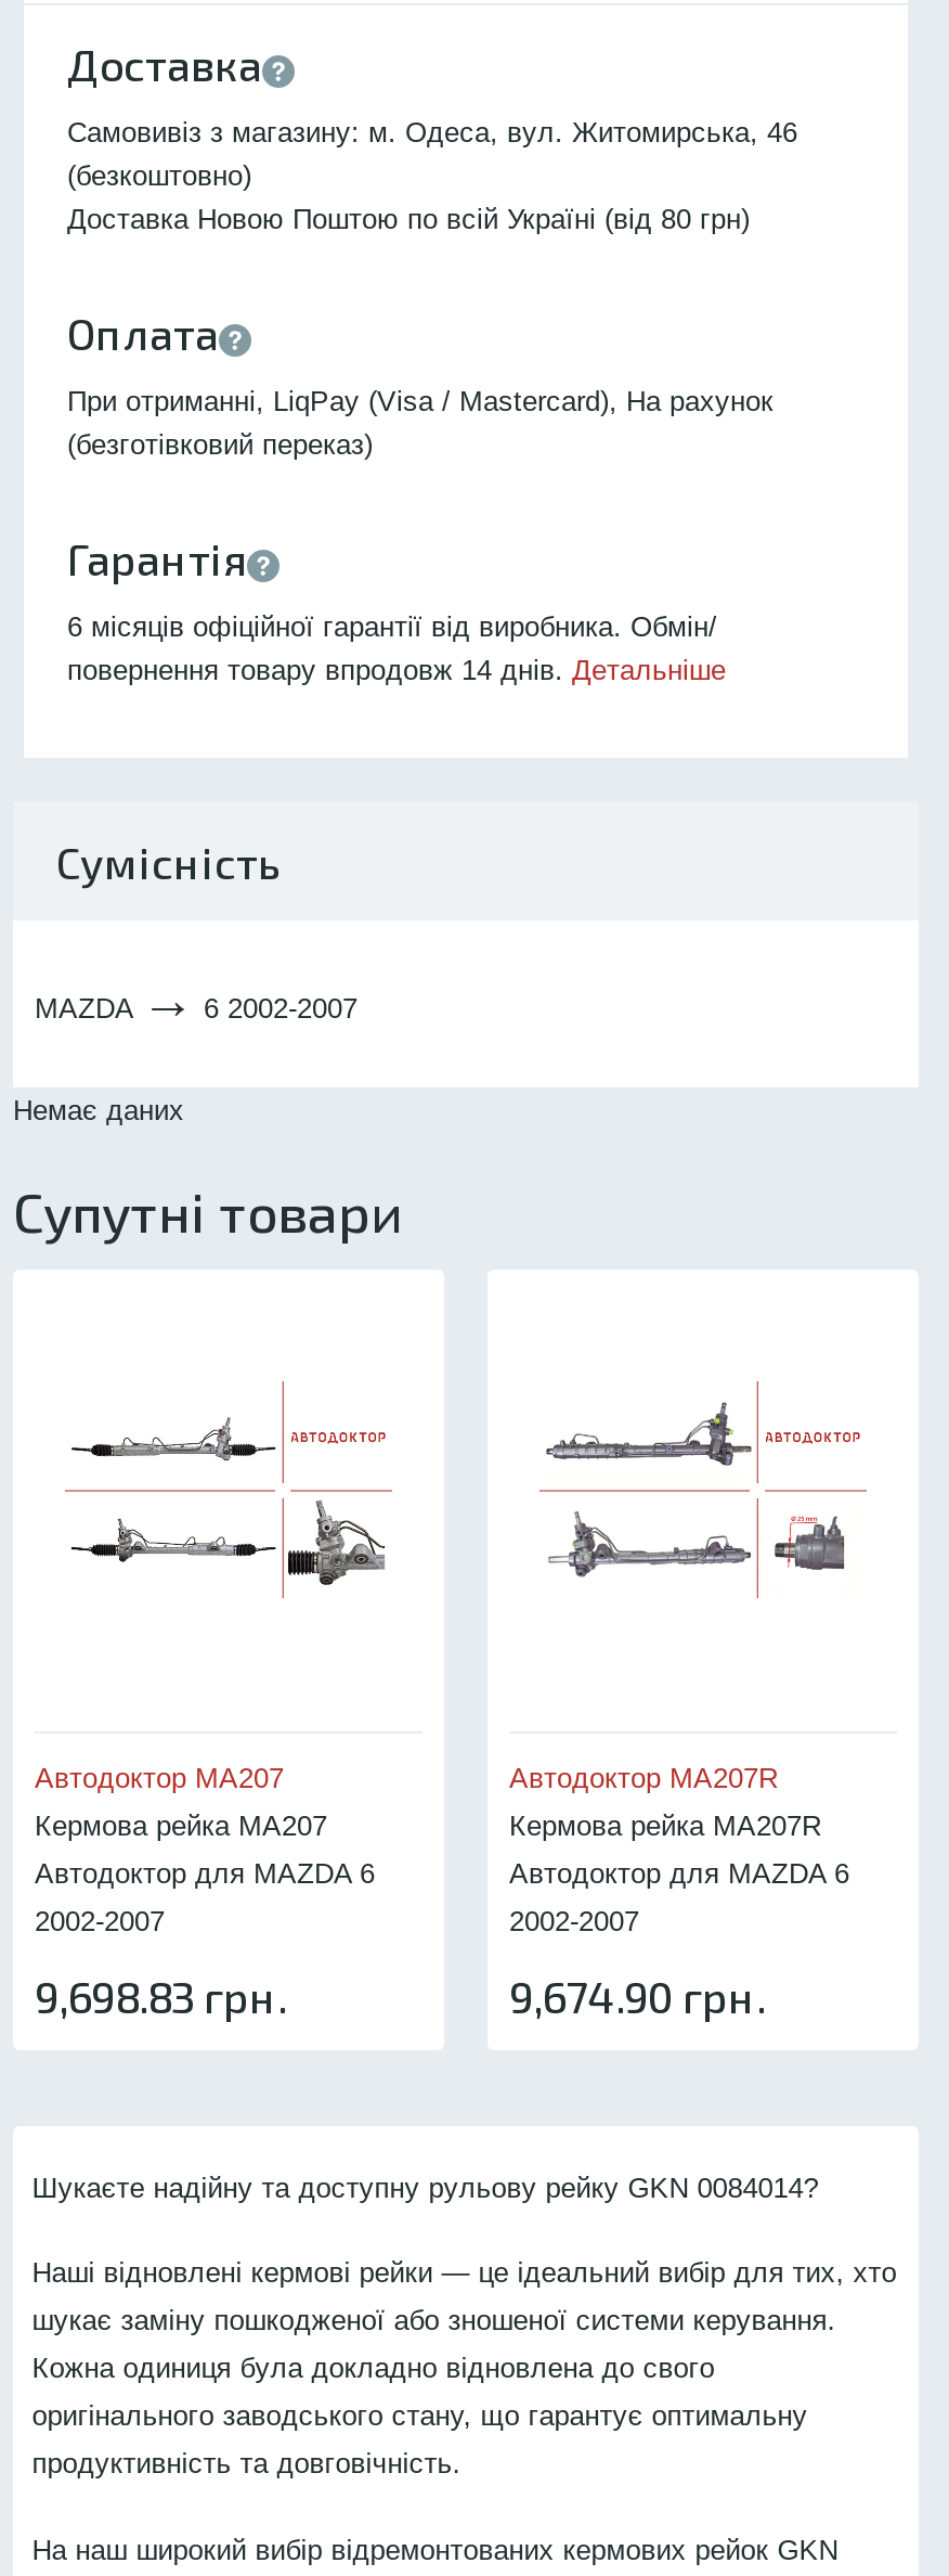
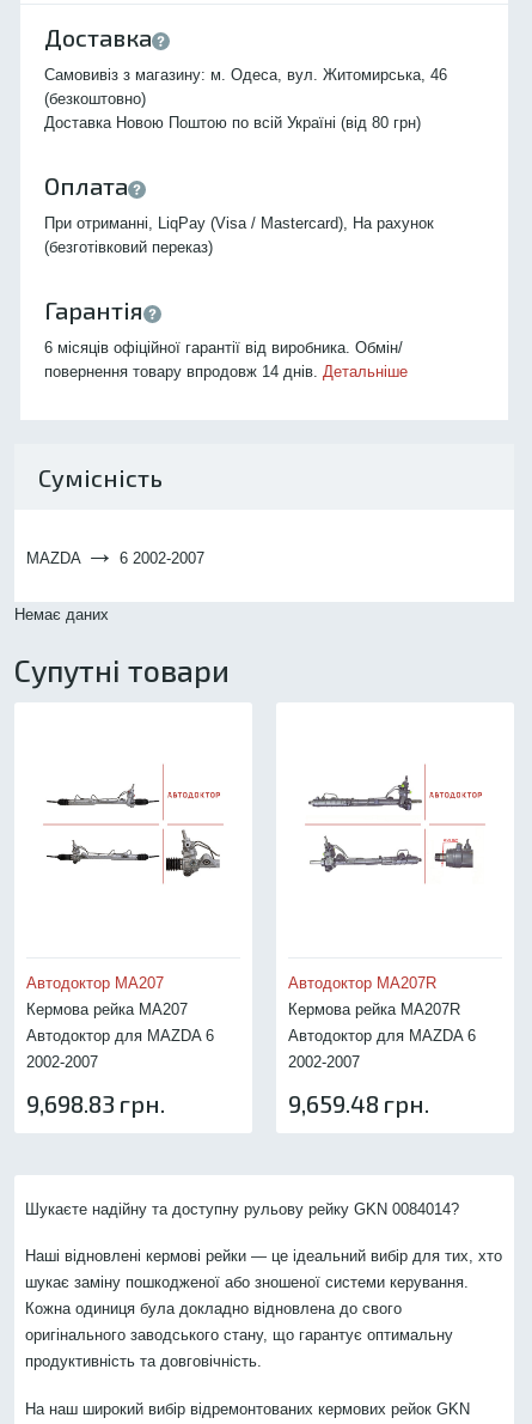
[509,1970,765,2022] 9,674.90 грн. -> [288,1089,429,1118] 9,659.48 грн.

